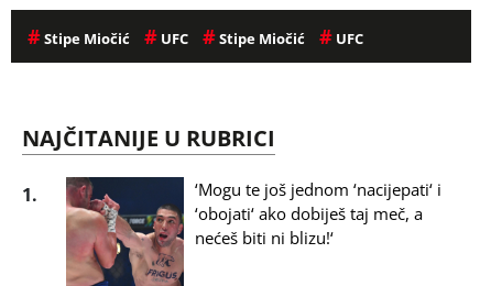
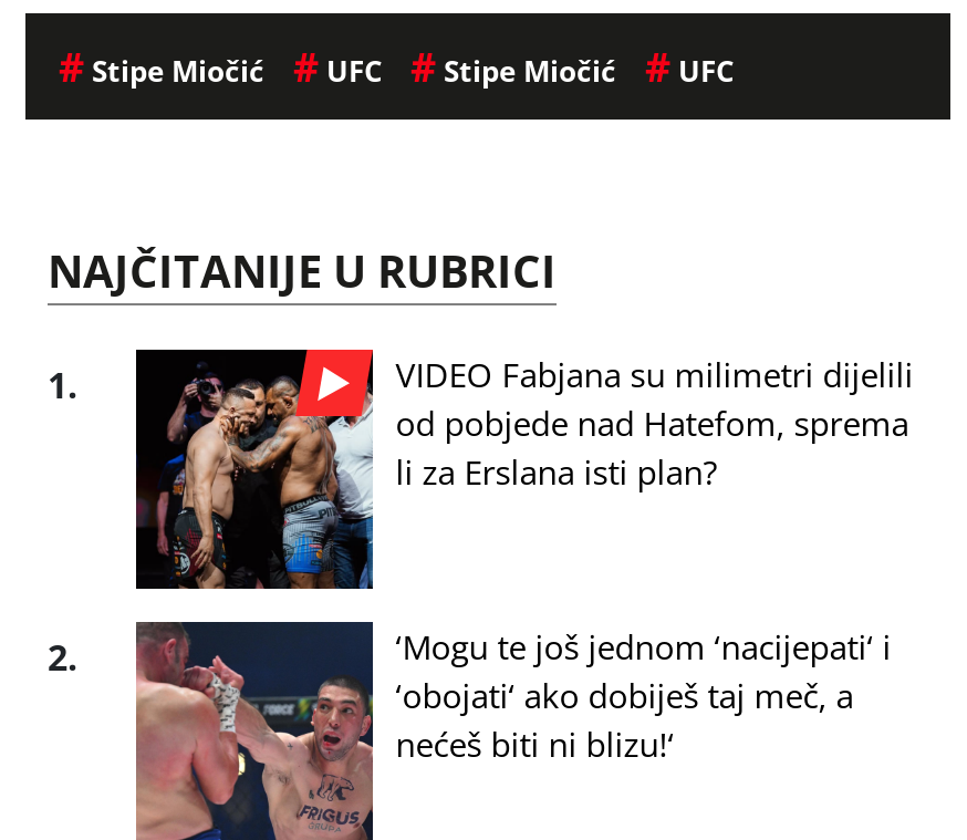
none -> [134,348,913,593] [image] | VIDEO Fabjana su milimetri dijelili | od pobjede nad Hatefom, sprema | li za Erslana isti plan?
none -> [48,633,79,681] 2.

